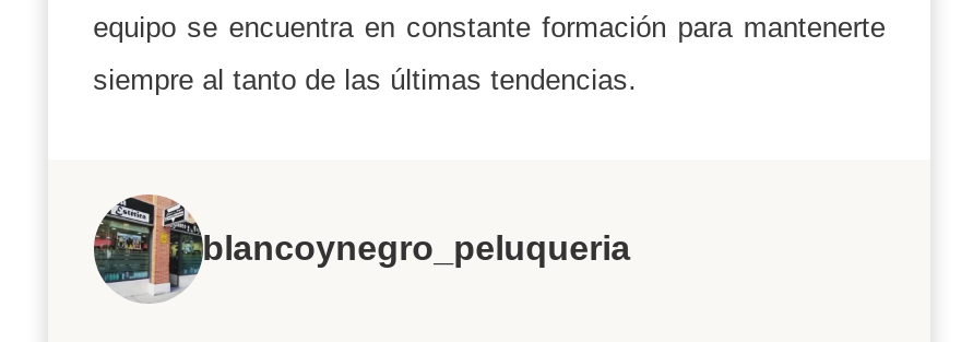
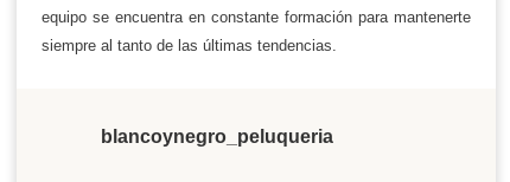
[92,192,201,304] [image] -> none

